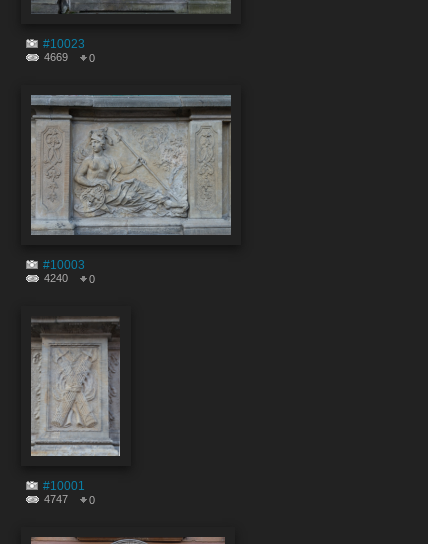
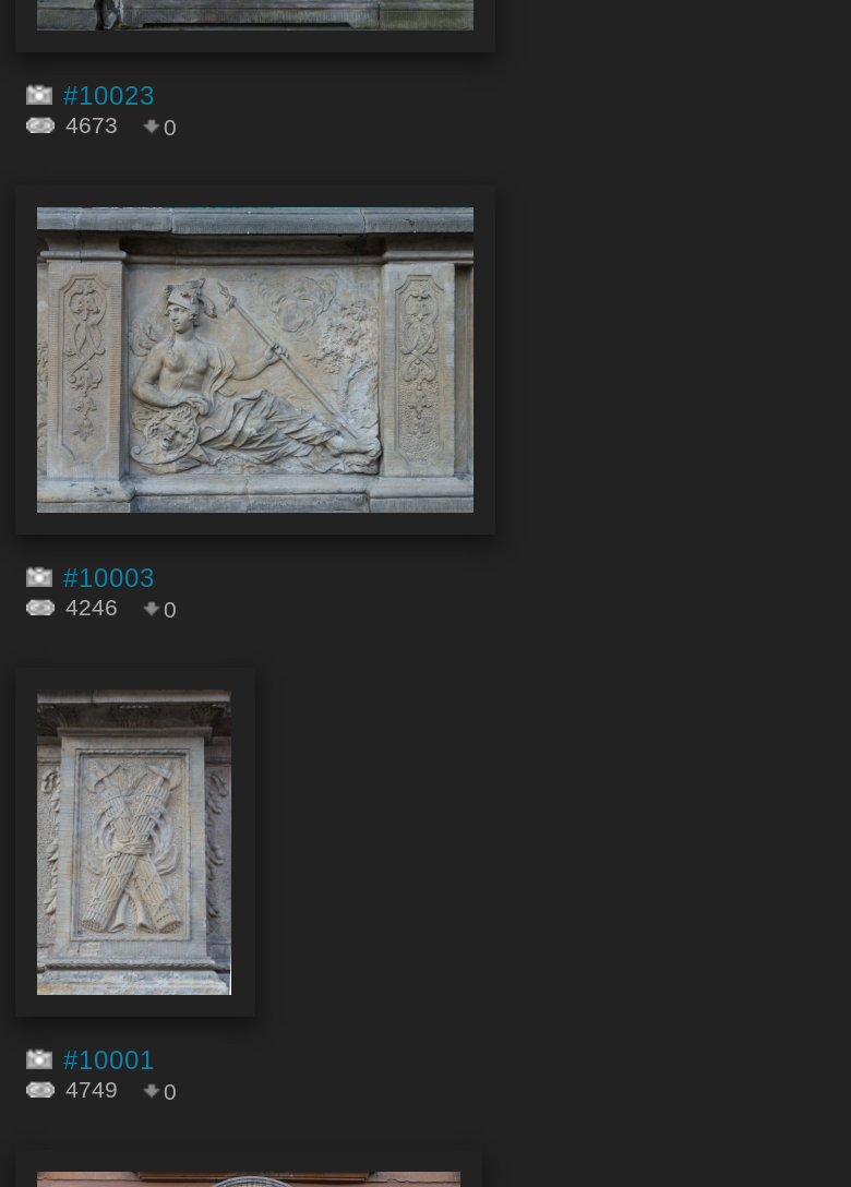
[44,51,95,64] 4669 0 -> [65,111,177,140] 4673 0
[44,272,95,285] 4240 0 -> [65,593,177,622] 4246 0
[44,493,95,506] 4747 0 -> [65,1076,177,1104] 4749 0

